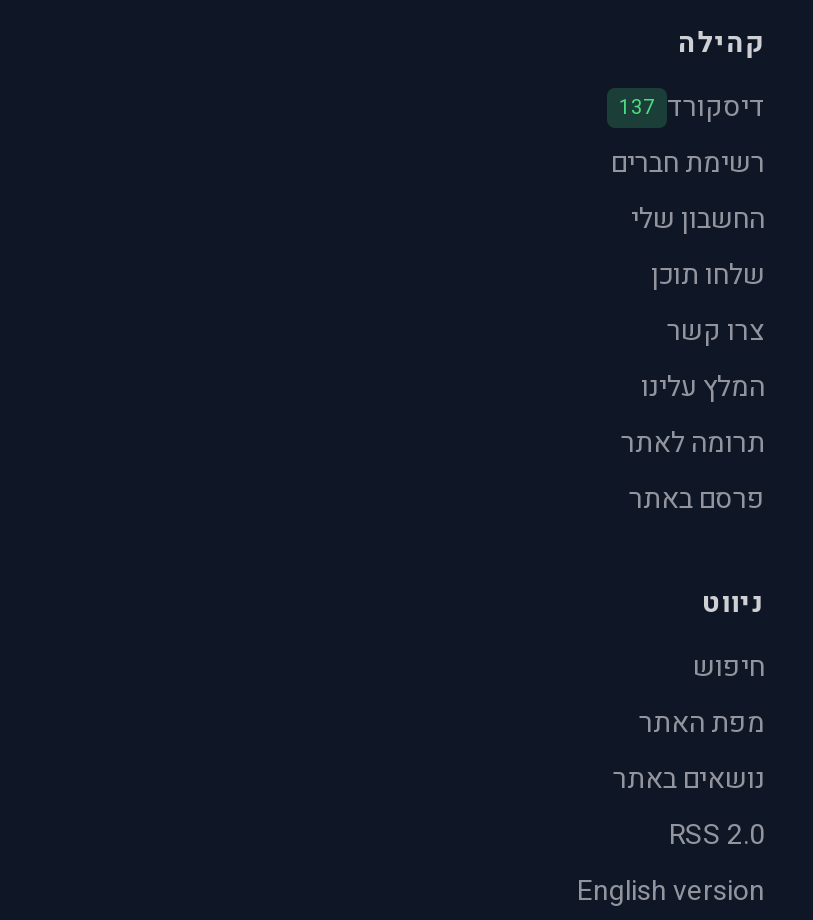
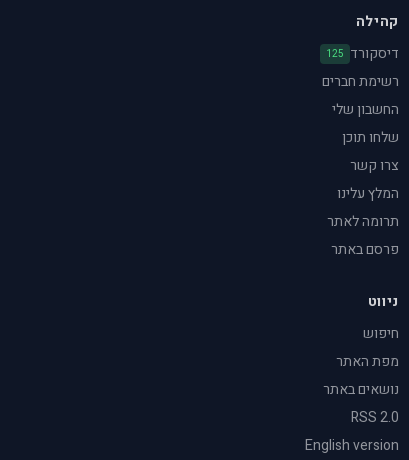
[619,86,765,128] דיסקורד 137 -> [326,43,399,64] דיסקורד 125

